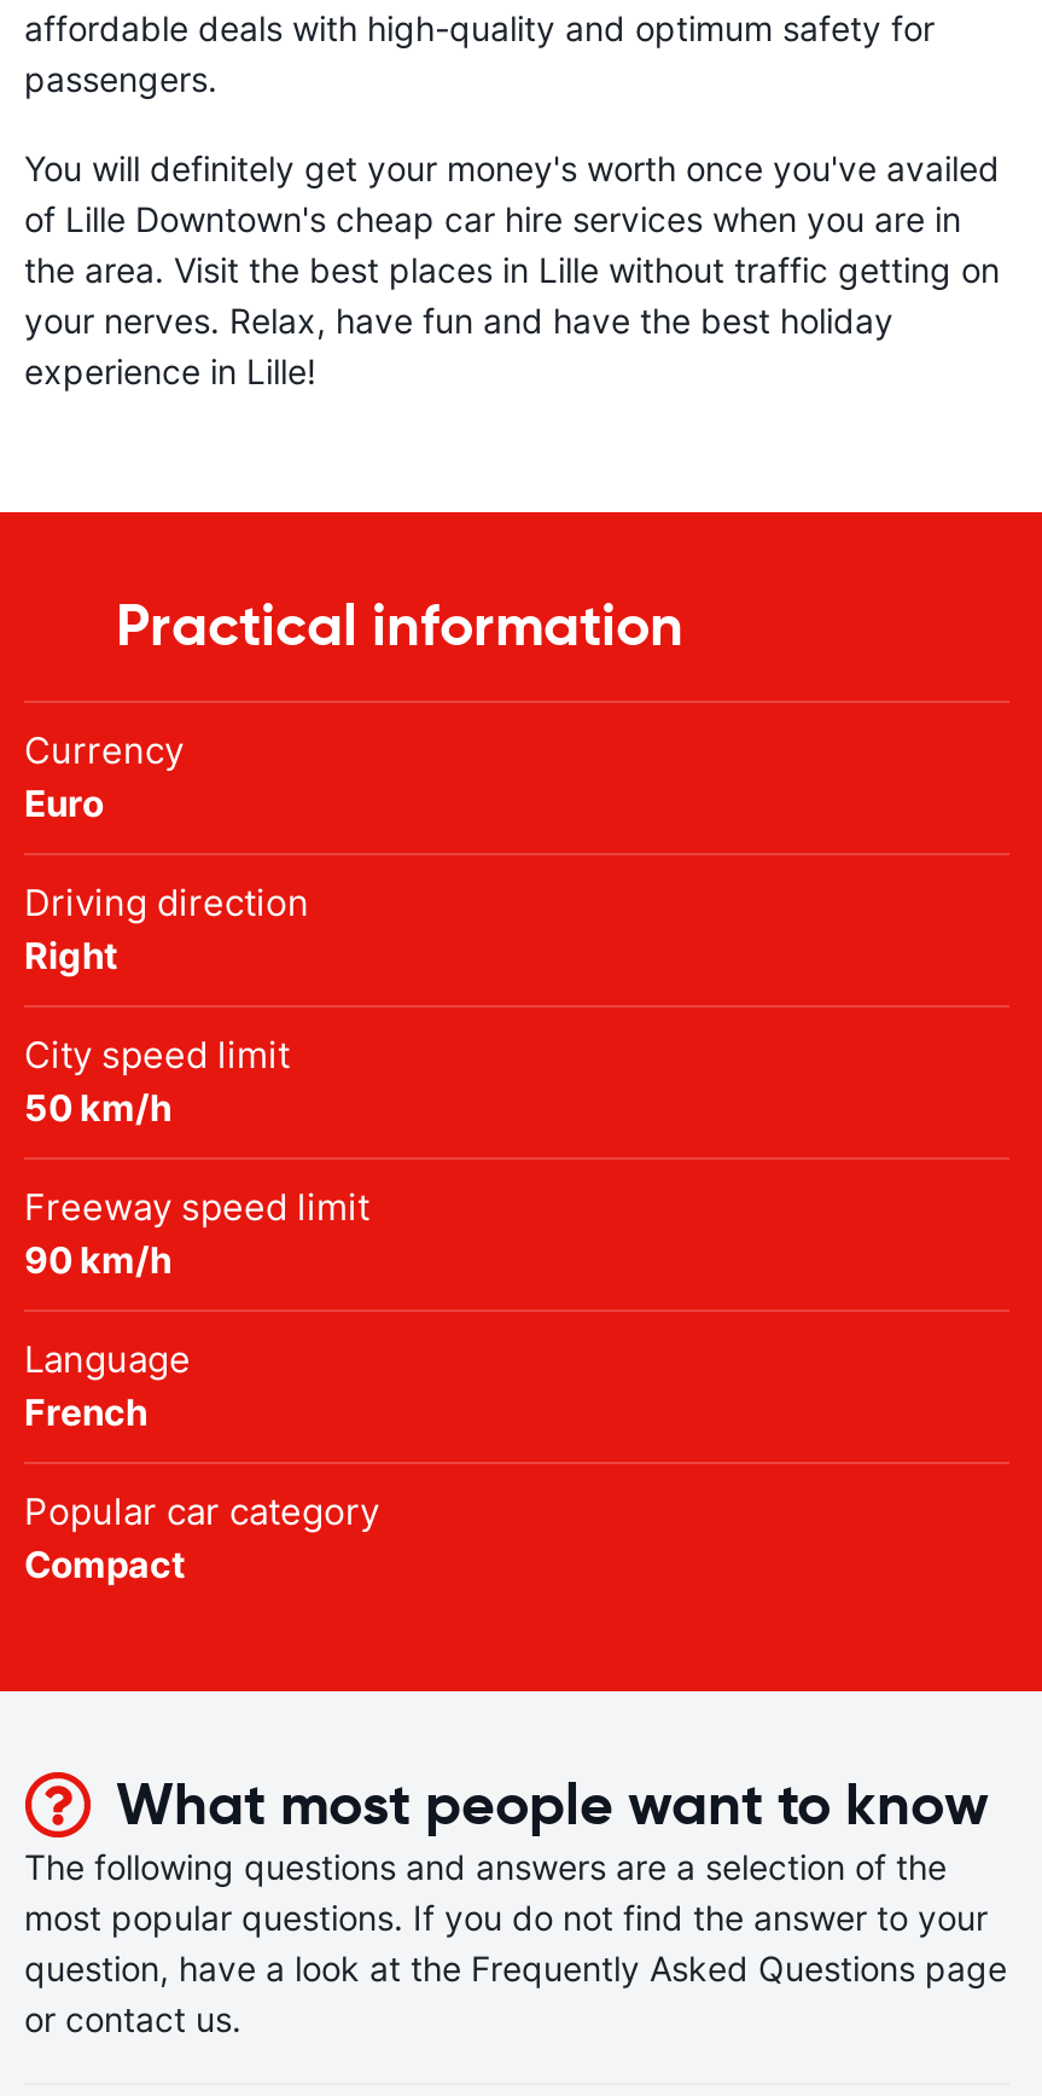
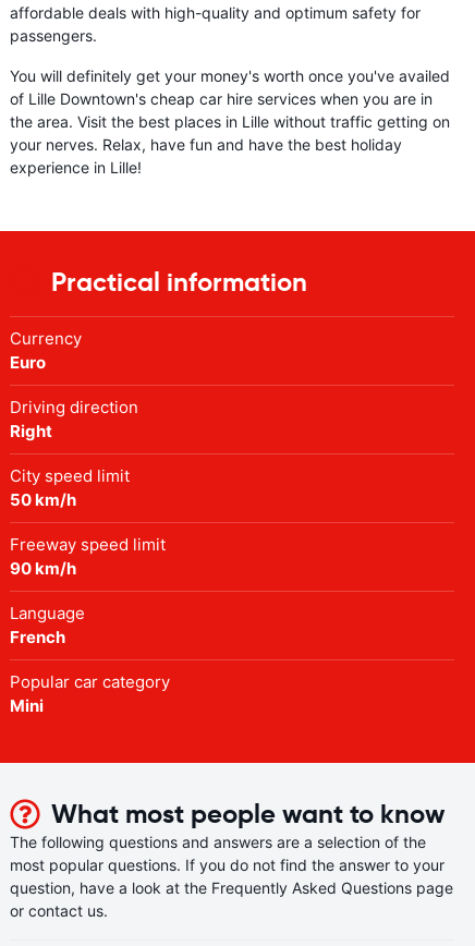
[24,1541,186,1587] Compact -> [10,695,44,716] Mini

